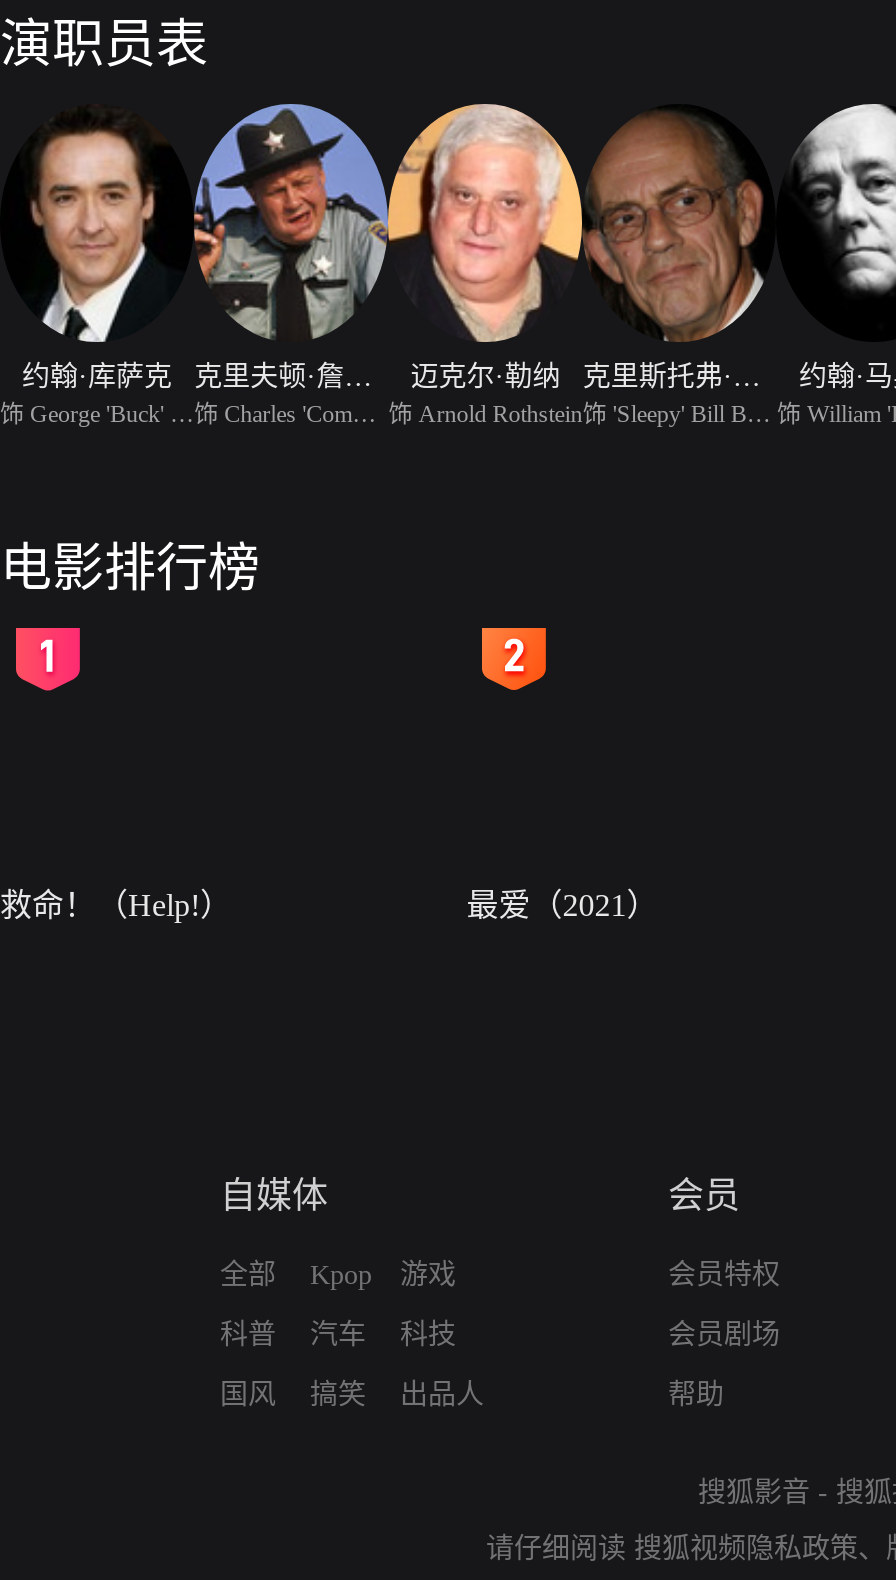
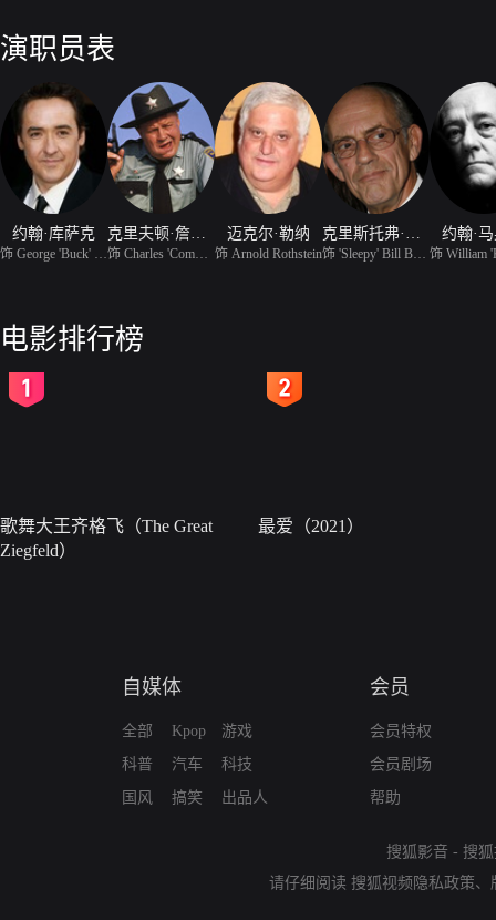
[0,888,232,922] 救命！（Help!） -> [0,517,213,560] 歌舞大王齐格飞（The Great | Ziegfeld）

